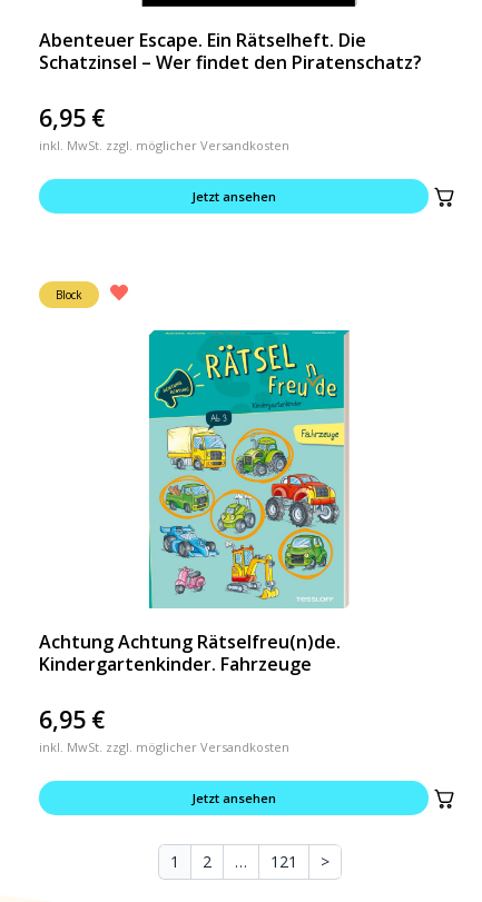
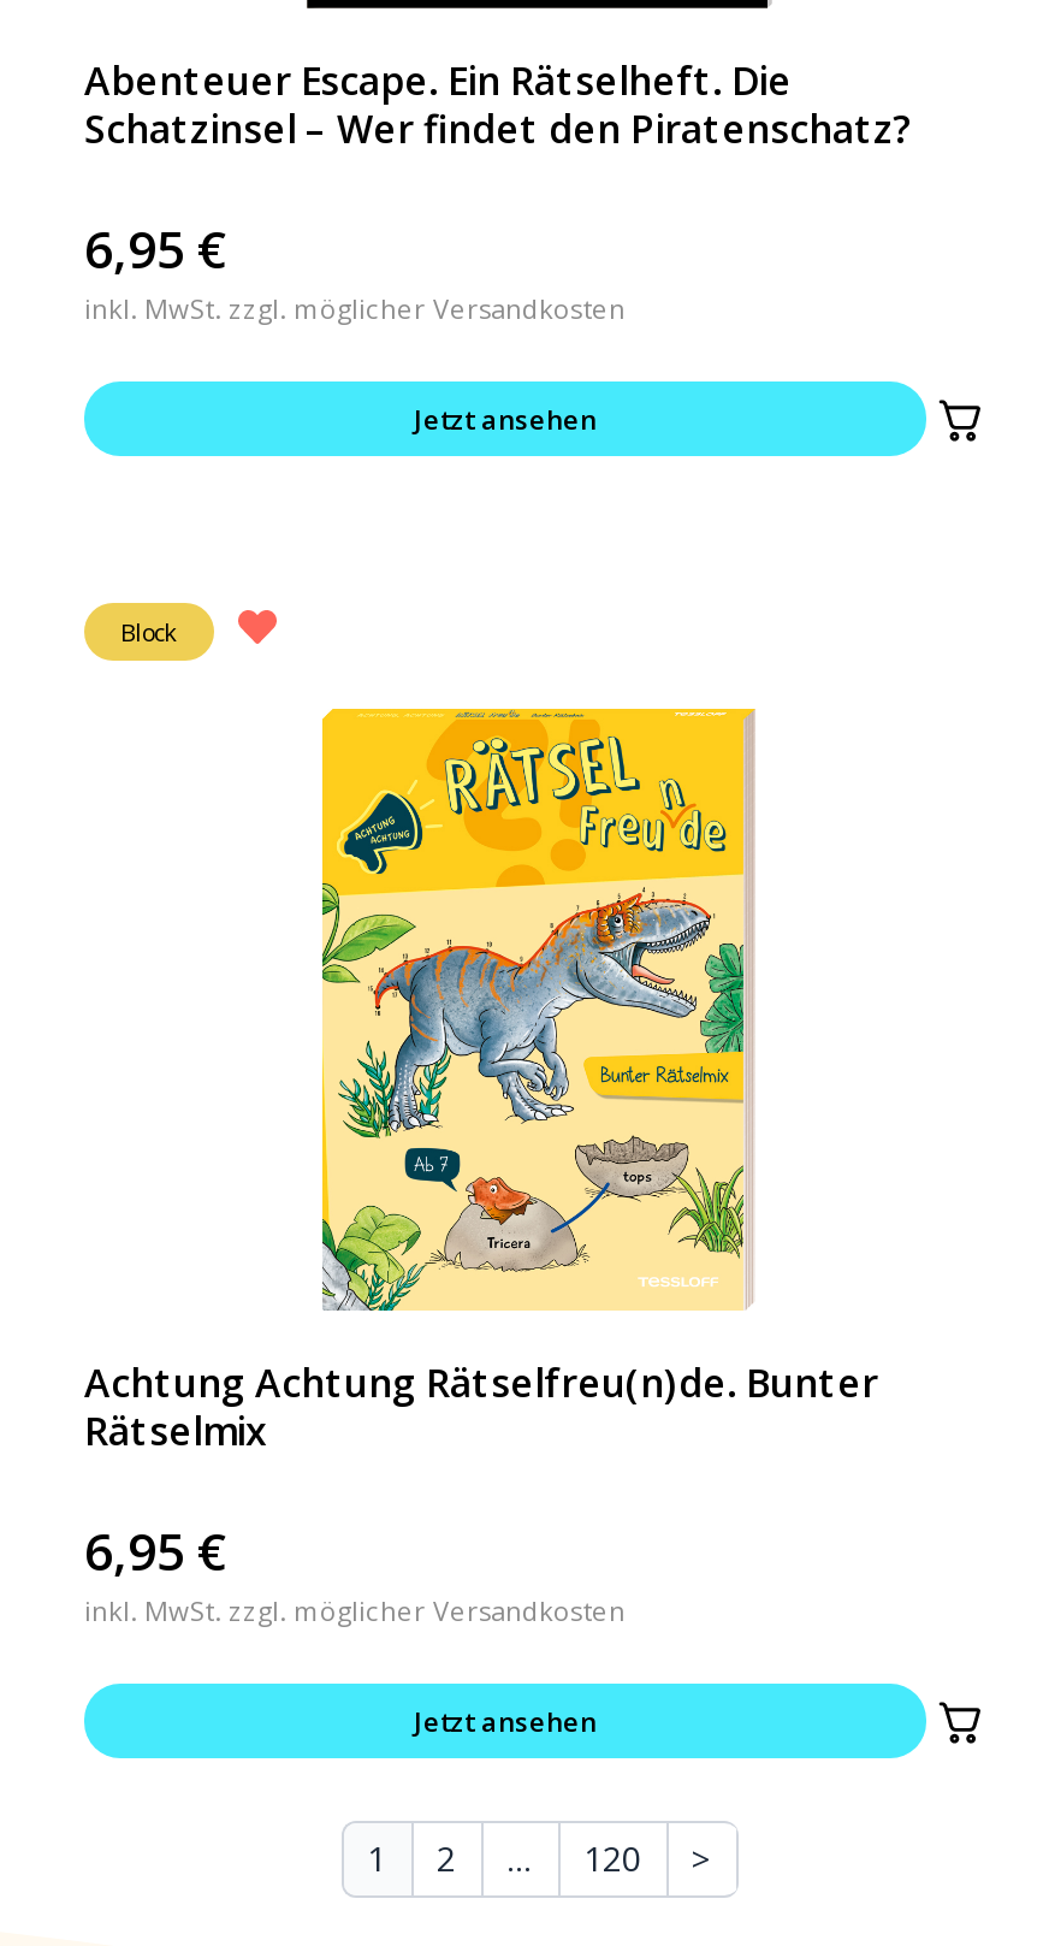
[39,329,350,676] [image] | Achtung Achtung Rätselfreu(n)de. | Kindergartenkinder. Fahrzeuge -> [84,706,878,1457] [image] | Achtung Achtung Rätselfreu(n)de. Bunter | Rätselmix
[270,851,297,872] 121 -> [583,1835,641,1881] 120

